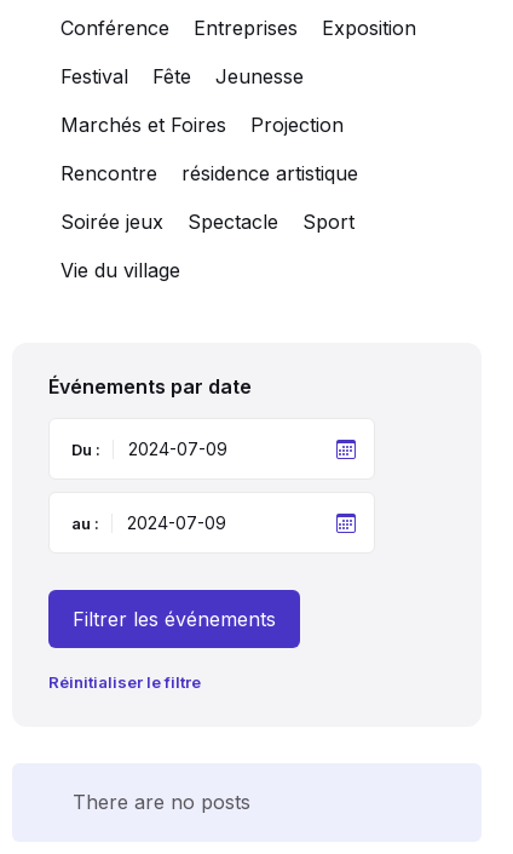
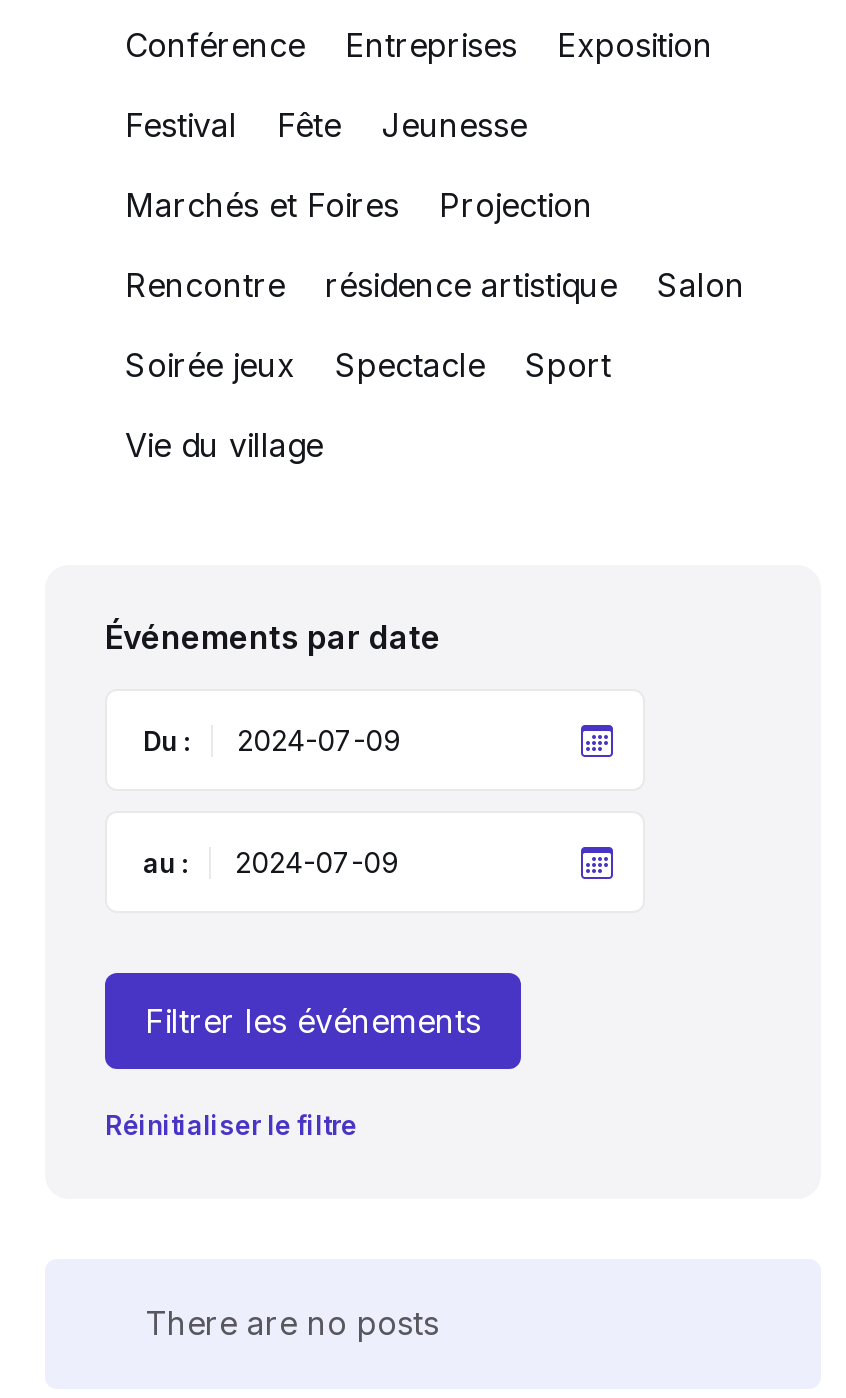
none -> [657,264,745,304] Salon

